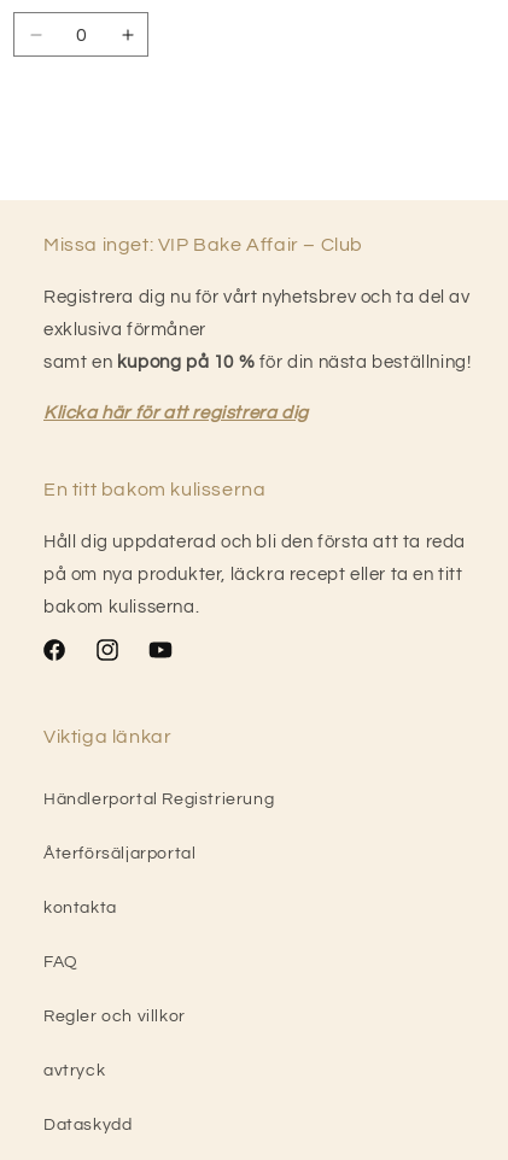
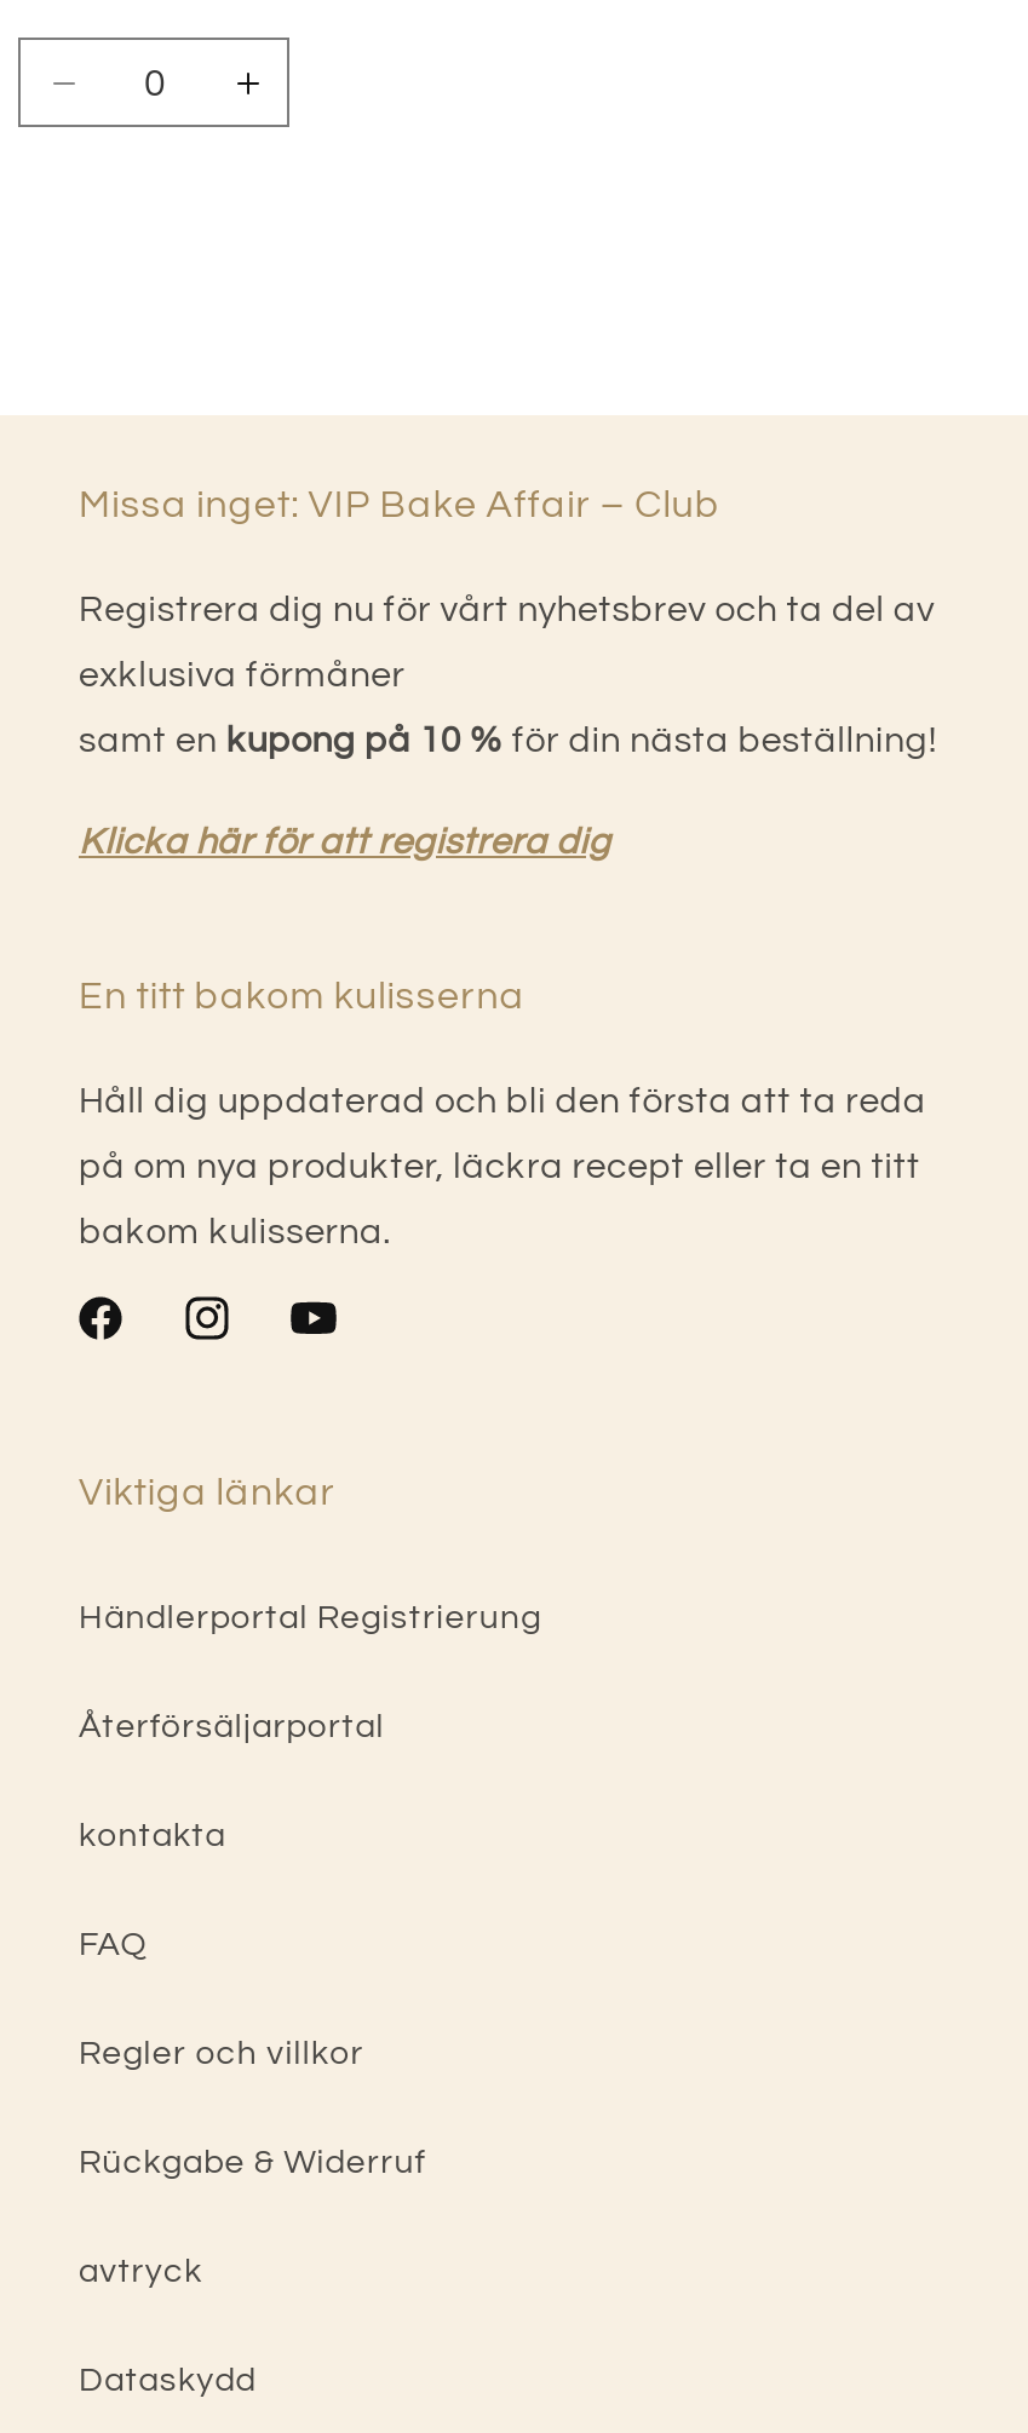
none -> [79,2147,426,2181] Rückgabe & Widerruf

